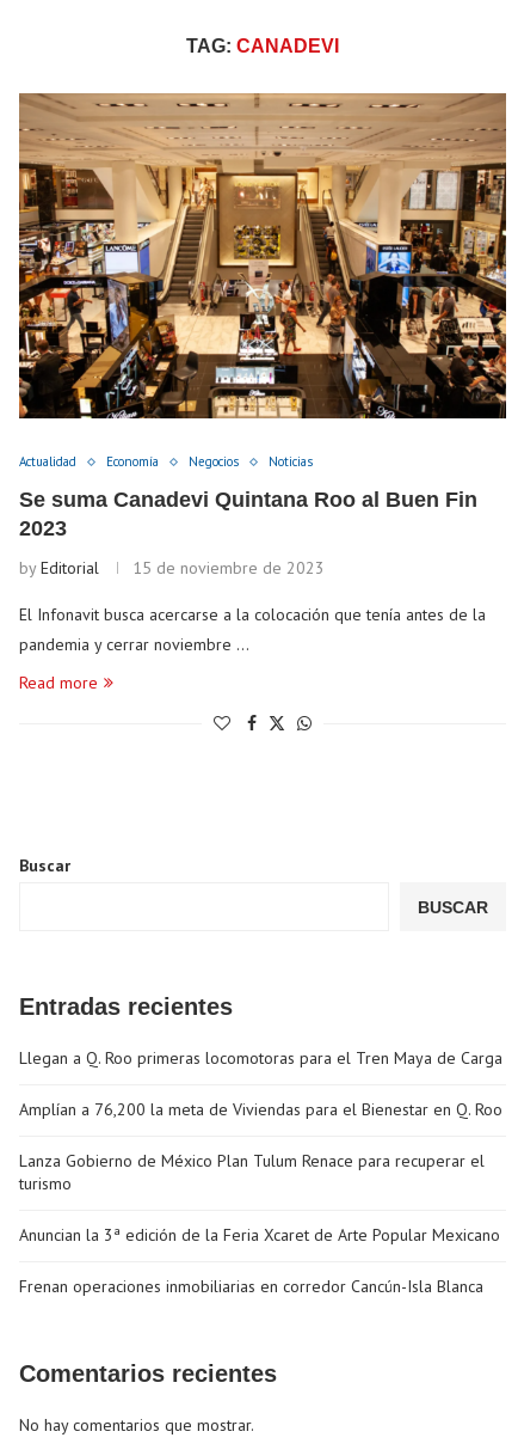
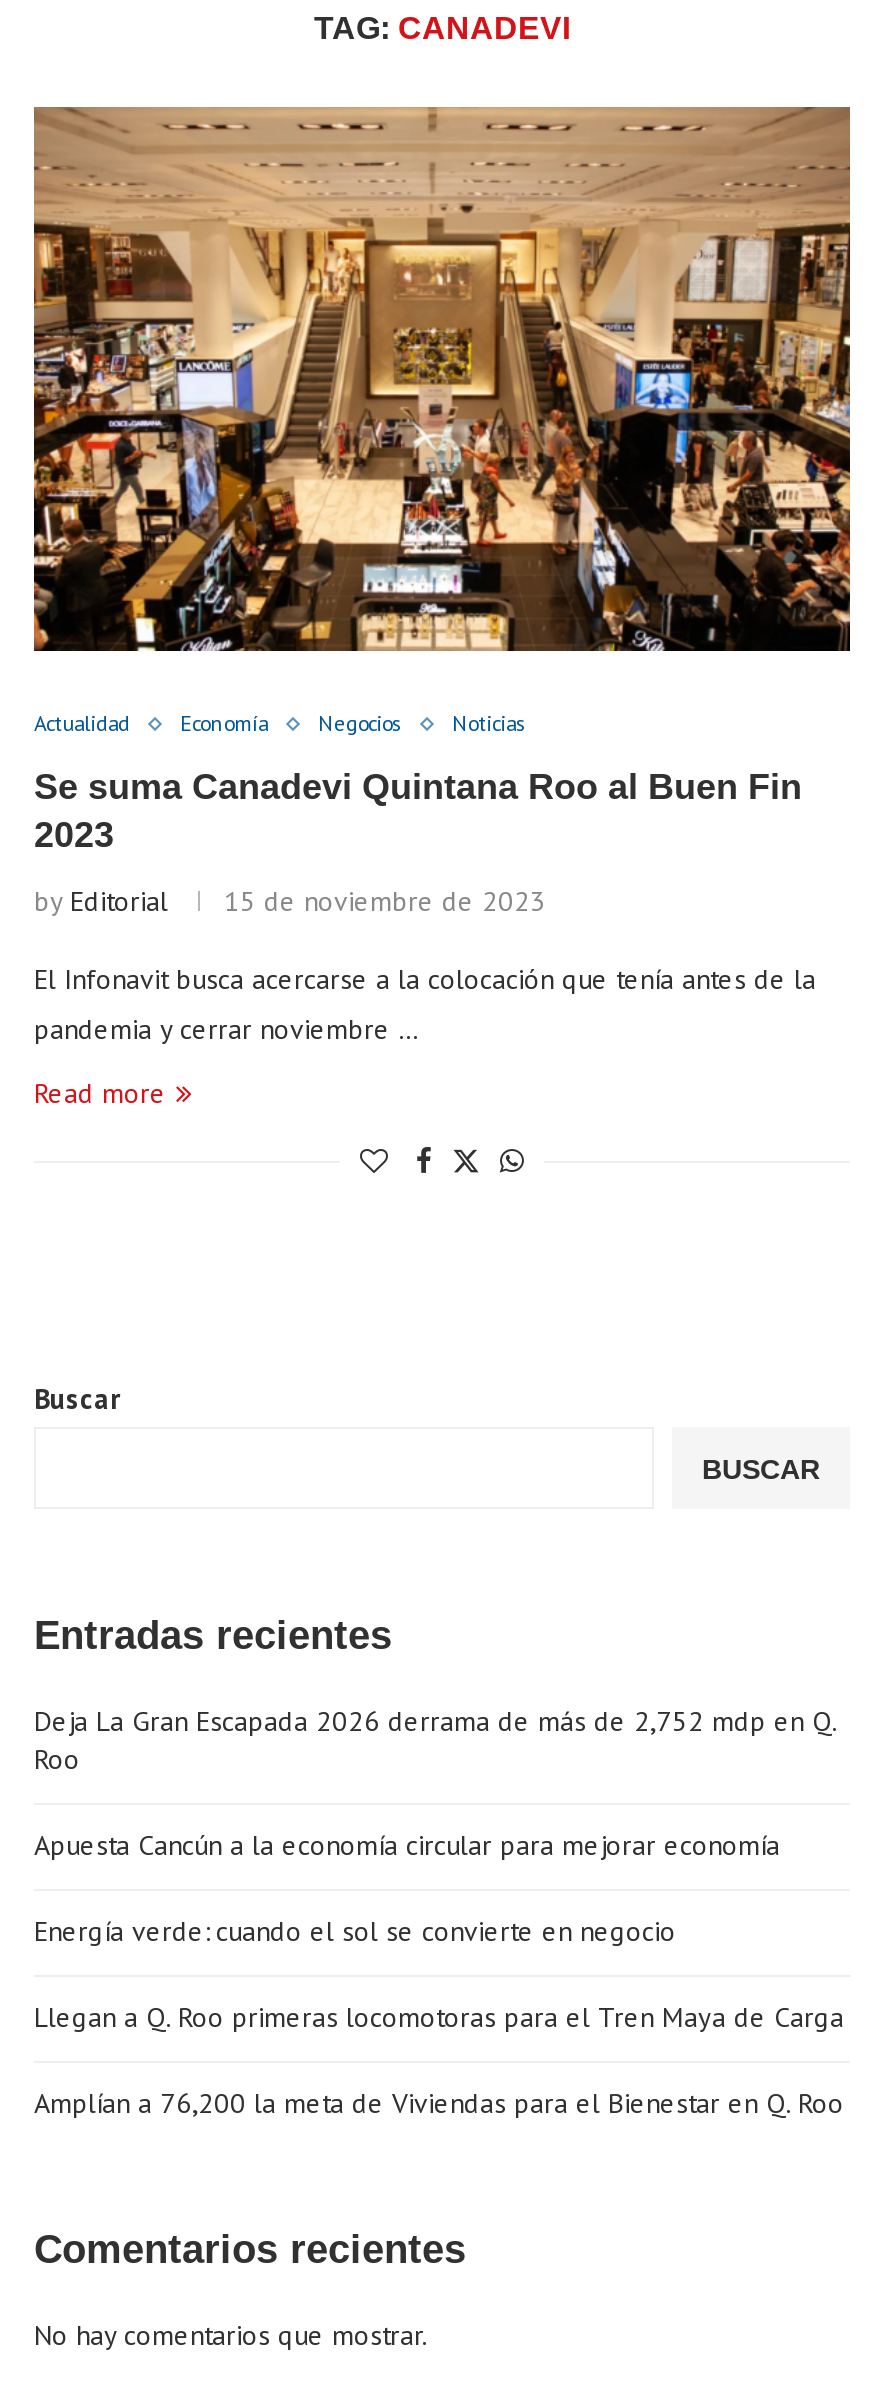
none -> [34,1704,836,1950] Deja La Gran Escapada 2026 derrama de más de 2,752 mdp en Q. | Roo | Apuesta Cancún a la economía circular para mejorar economía | Energía verde: cuando el sol se convierte en negocio
moved [19,1048,502,1121] -> [34,2000,844,2122]: Llegan a Q. Roo primeras locomotoras para el Tren Maya de Carga | Amplían a 76,200 la meta de Viviendas para el Bienestar en Q. Roo
[19,1150,500,1297] Lanza Gobierno de México Plan Tulum Renace para recuperar el | turismo | Anuncian la 3ª edición de la Feria Xcaret de Arte Popular Mexicano | Frenan operaciones inmobiliarias en corredor Cancún-Isla Blanca -> none

